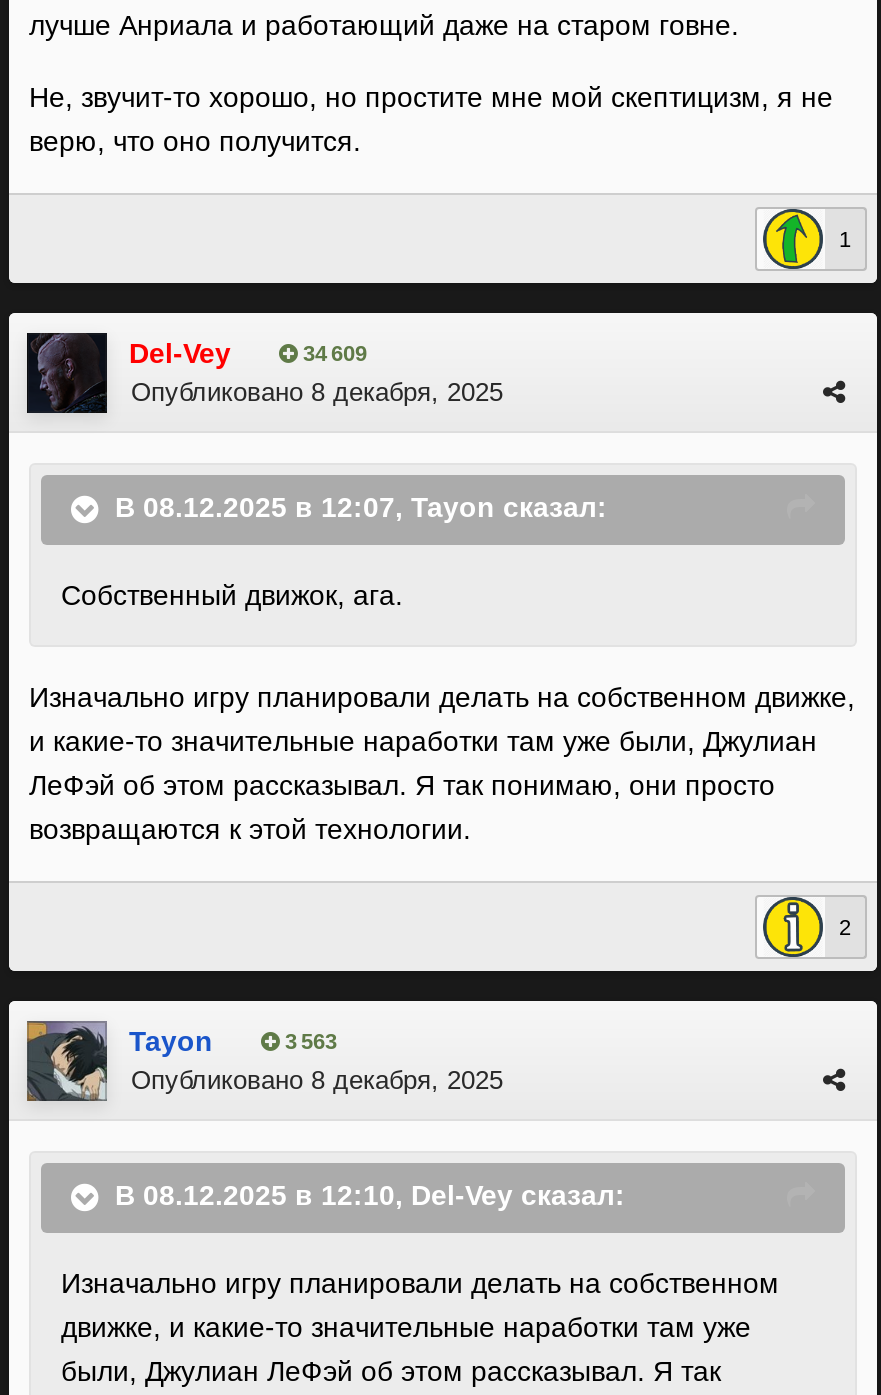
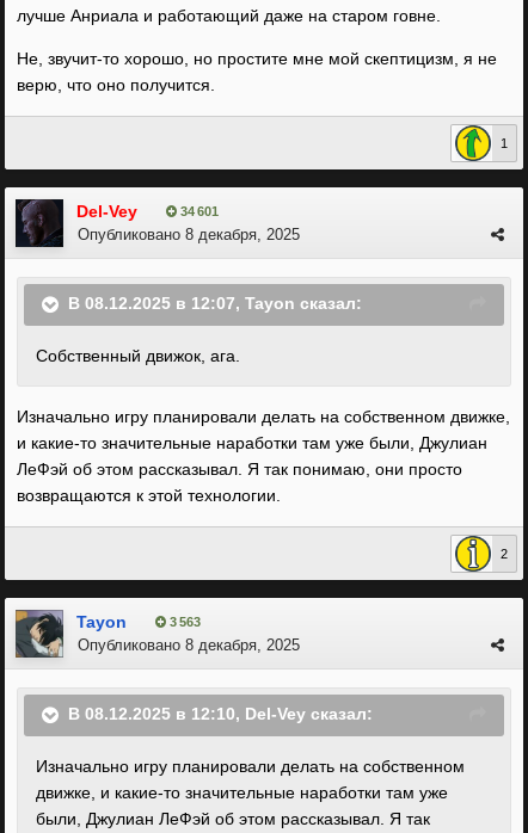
[297,341,367,365] 34 609 -> [177,204,219,218] 34 601

